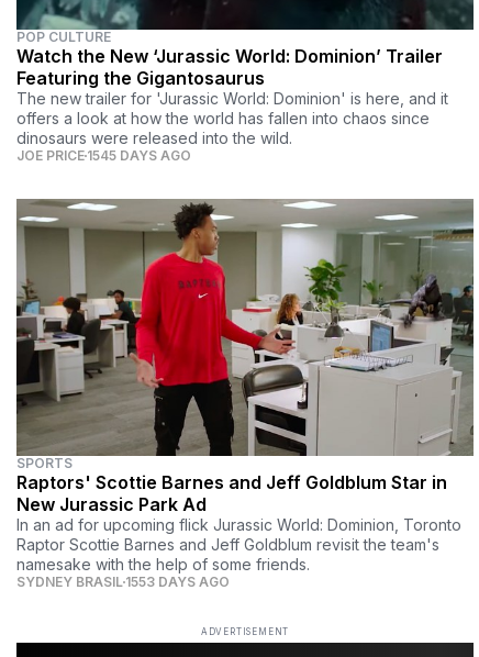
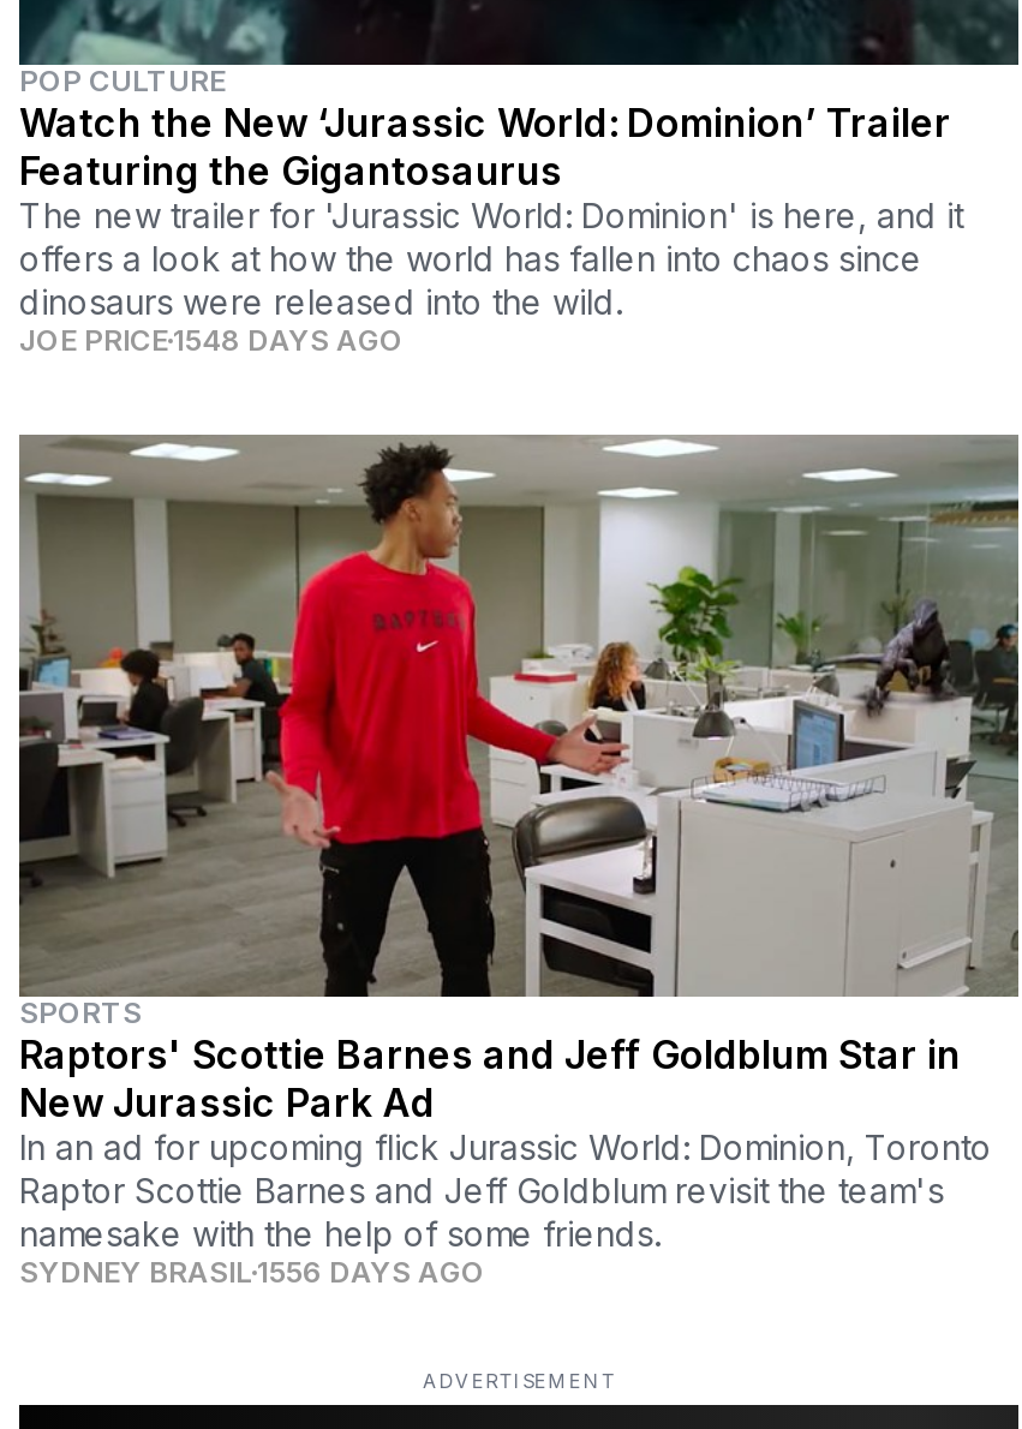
[16,147,191,164] JOE PRICE 1545 DAYS AGO -> [19,322,404,358] JOE PRICE 1548 DAYS AGO
[16,574,230,590] SYDNEY BRASIL 1553 DAYS AGO -> [19,1254,485,1290] SYDNEY BRASIL 1556 DAYS AGO

